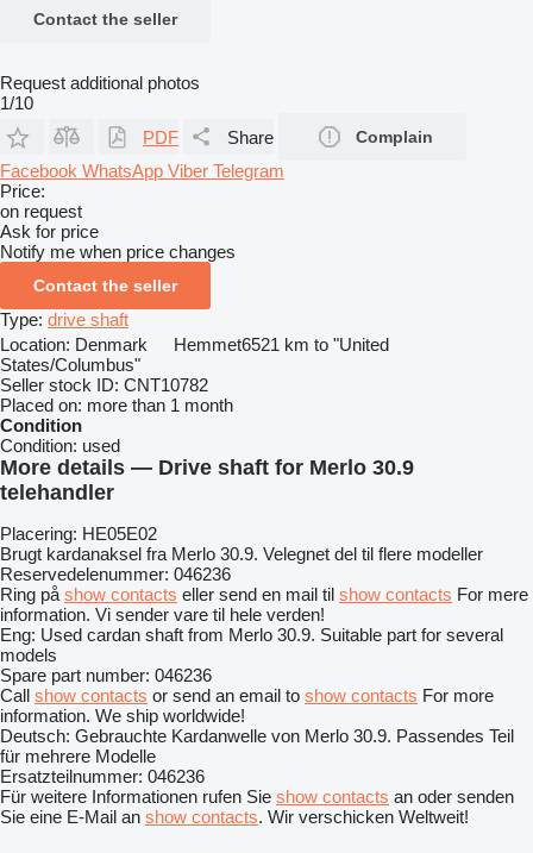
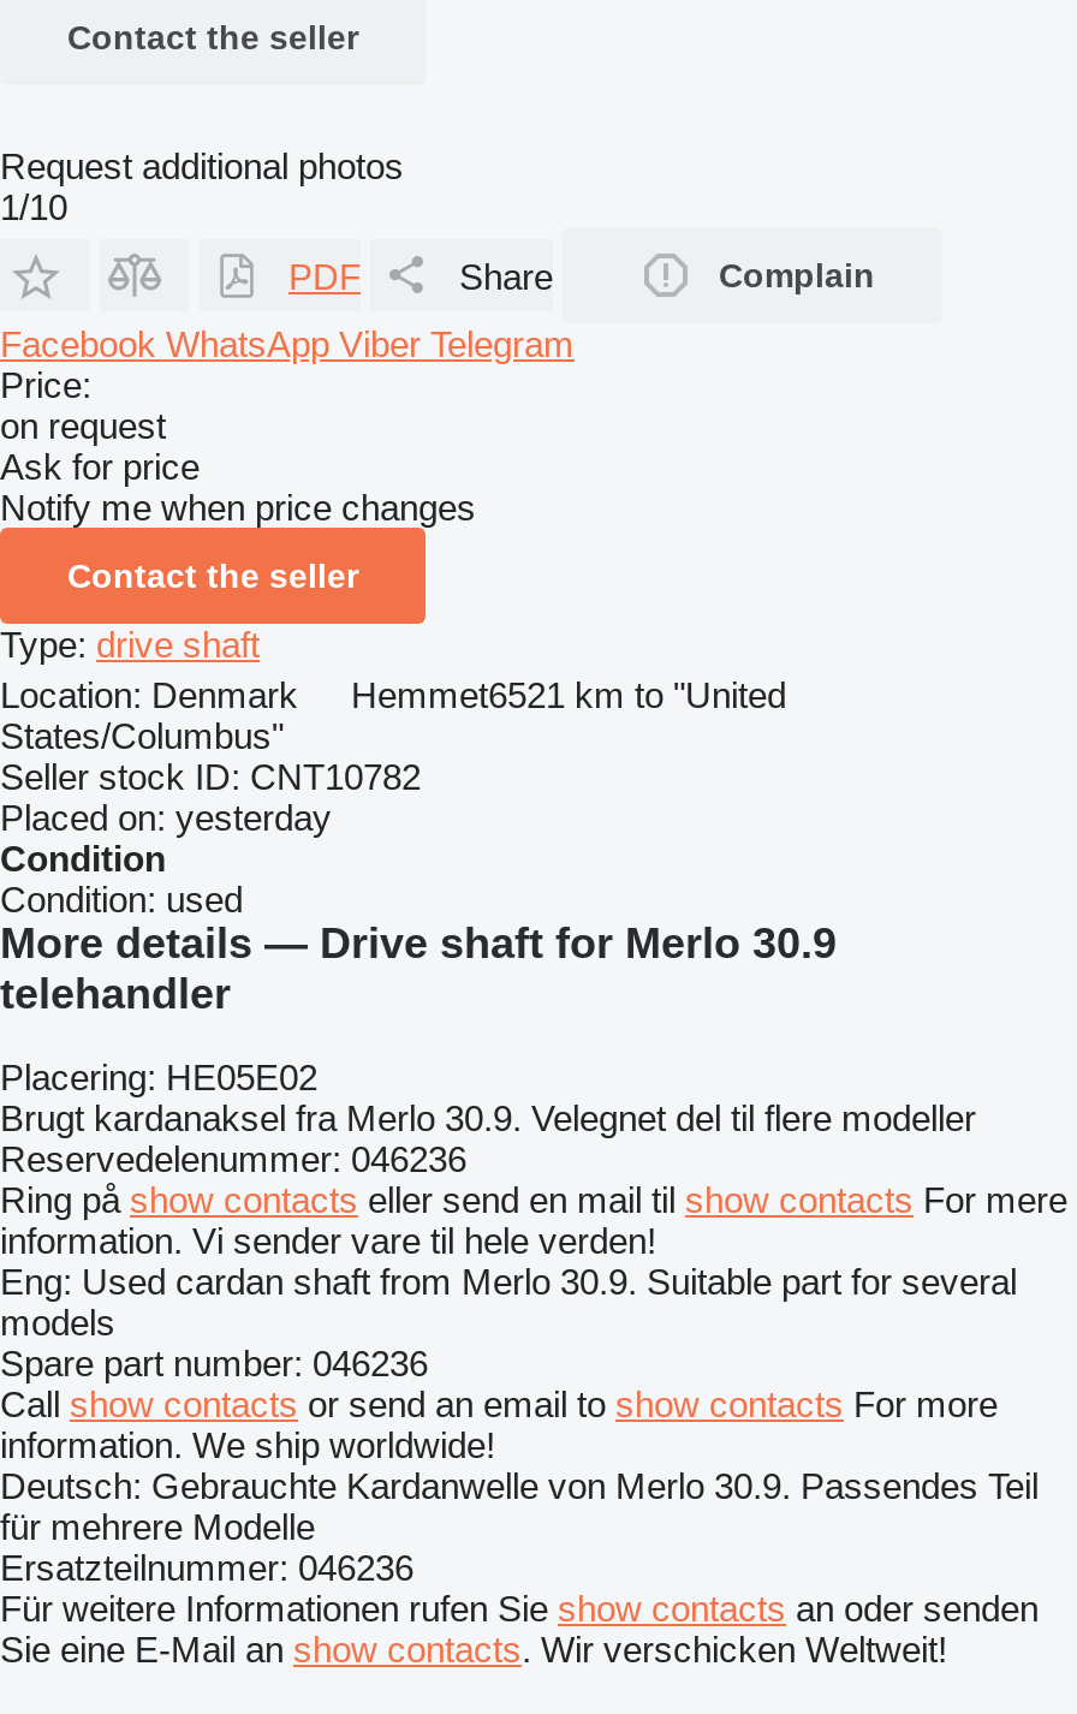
[0,395,233,415] Placed on: more than 1 month -> [0,797,332,838] Placed on: yesterday

